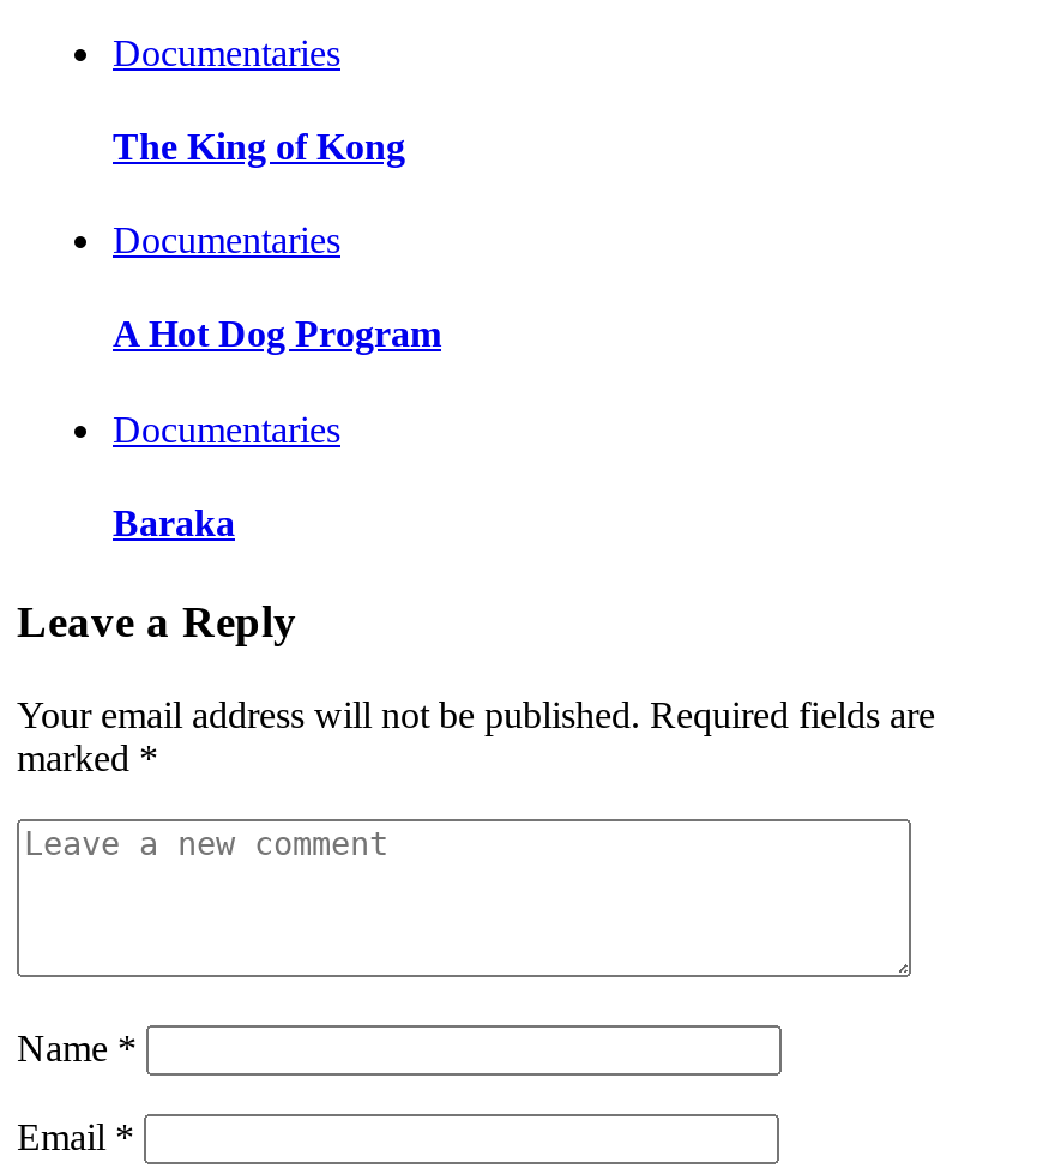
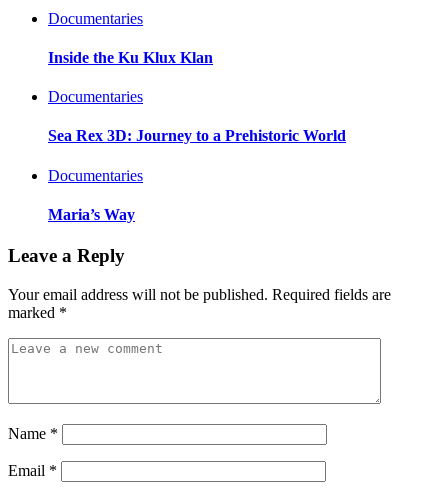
[113,125,405,166] The King of Kong -> [48,49,213,66] Inside the Ku Klux Klan
[113,314,441,355] A Hot Dog Program -> [48,127,346,144] Sea Rex 3D: Journey to a Prehistoric World
[113,502,235,543] Baraka -> [48,206,135,223] Maria’s Way

